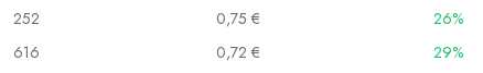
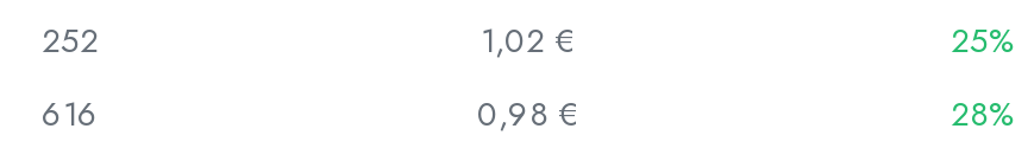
[216,9,260,29] 0,75 € -> [481,19,573,64] 1,02 €
[433,9,463,29] 26% -> [951,19,1013,64] 25%
[216,42,260,63] 0,72 € -> [477,92,577,137] 0,98 €
[433,42,463,63] 29% -> [951,92,1013,137] 28%

